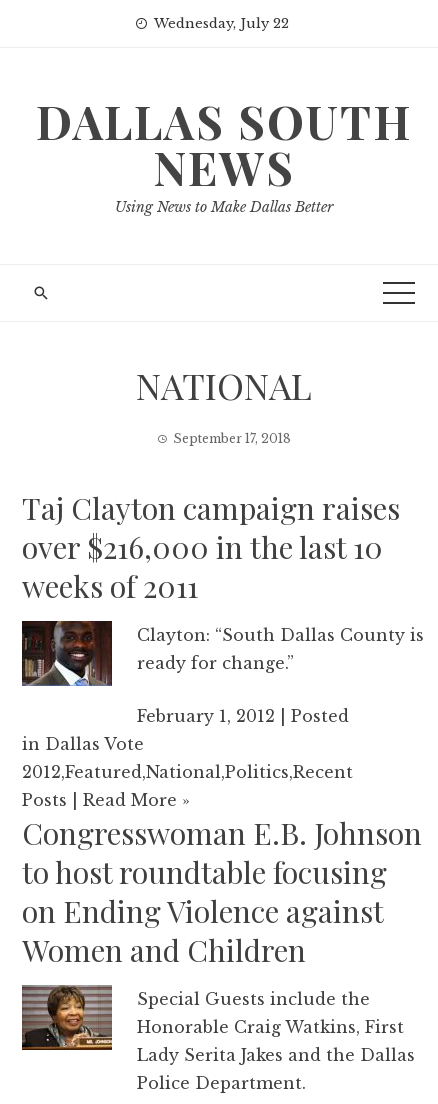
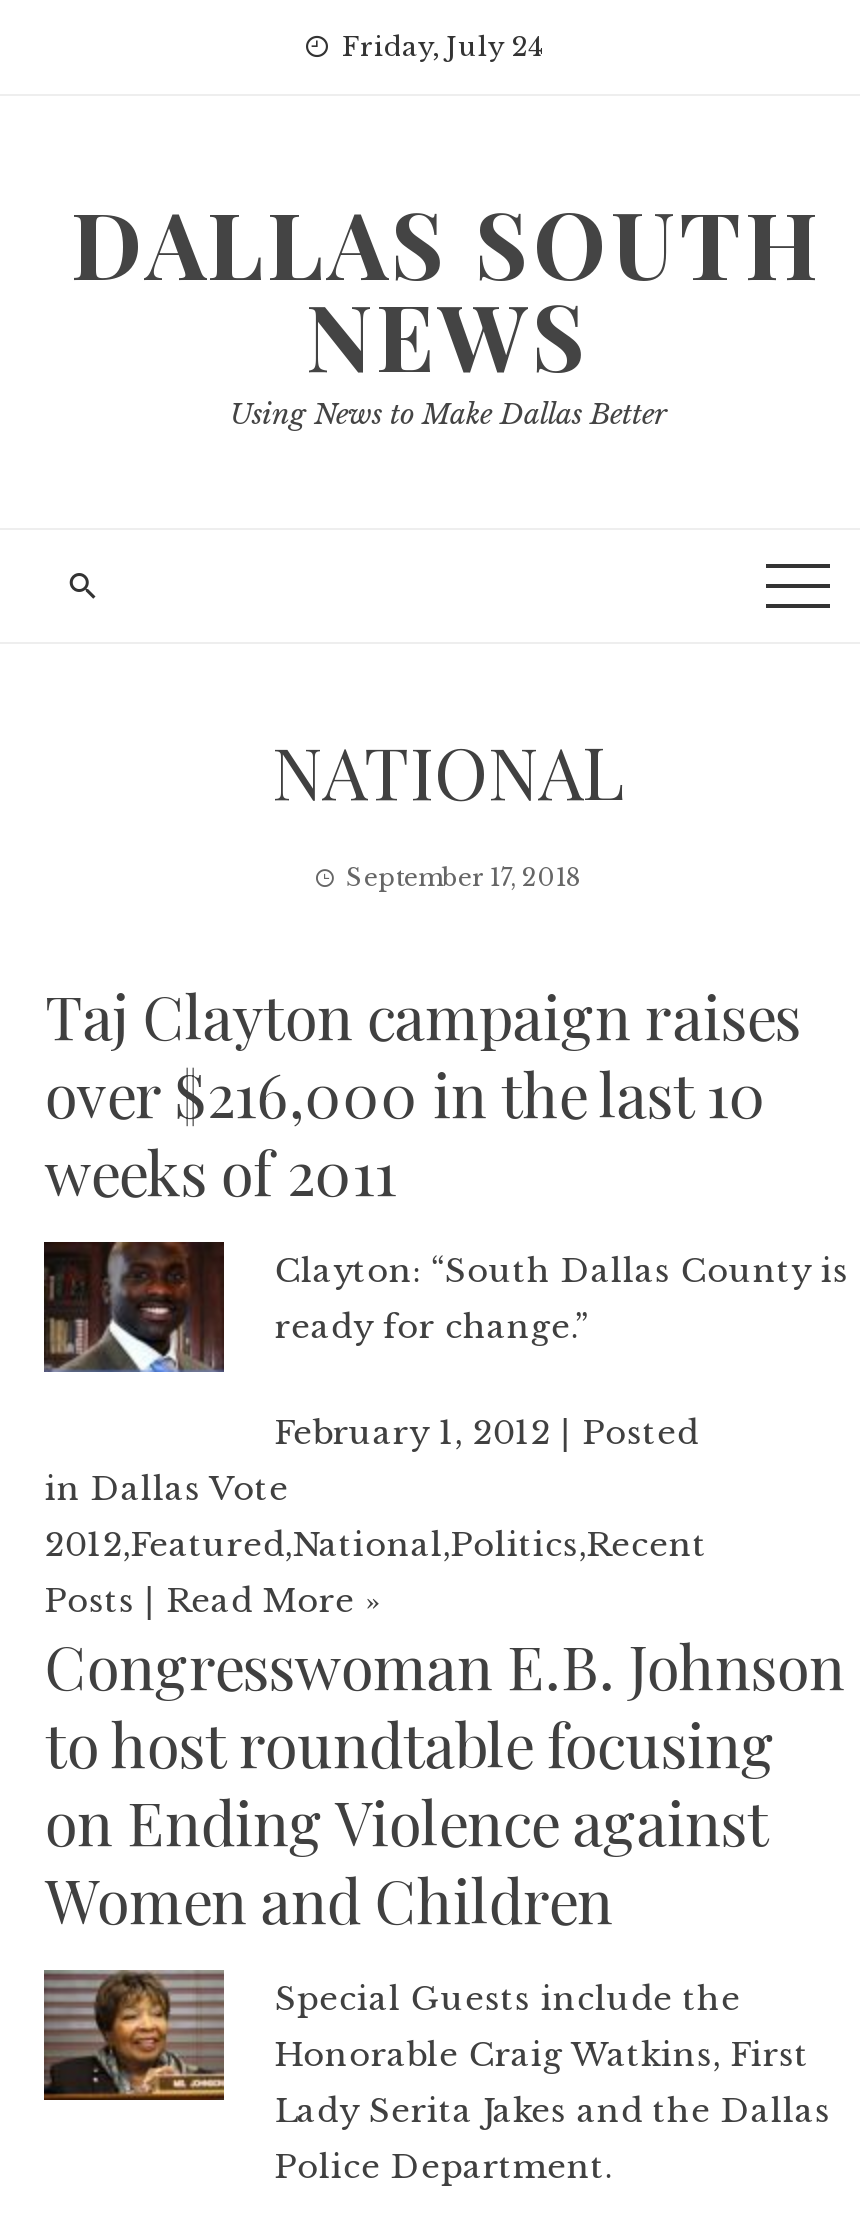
[153,15,288,32] Wednesday, July 22 -> [342,30,542,64] Friday, July 24

